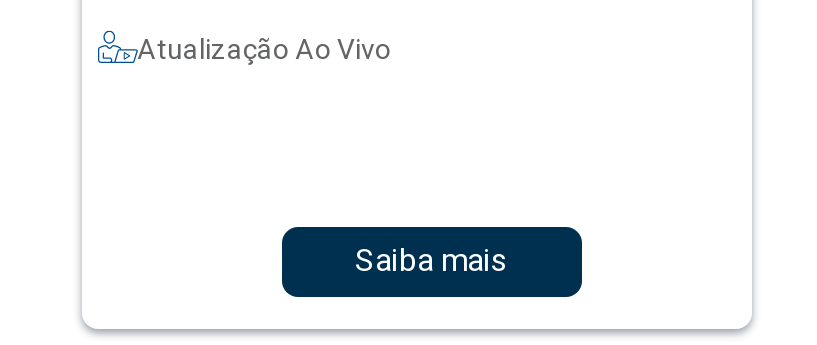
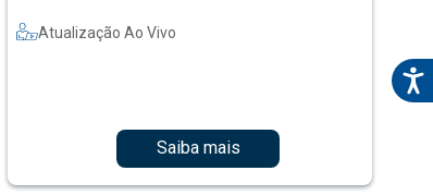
none -> [391,58,430,103] [image]

